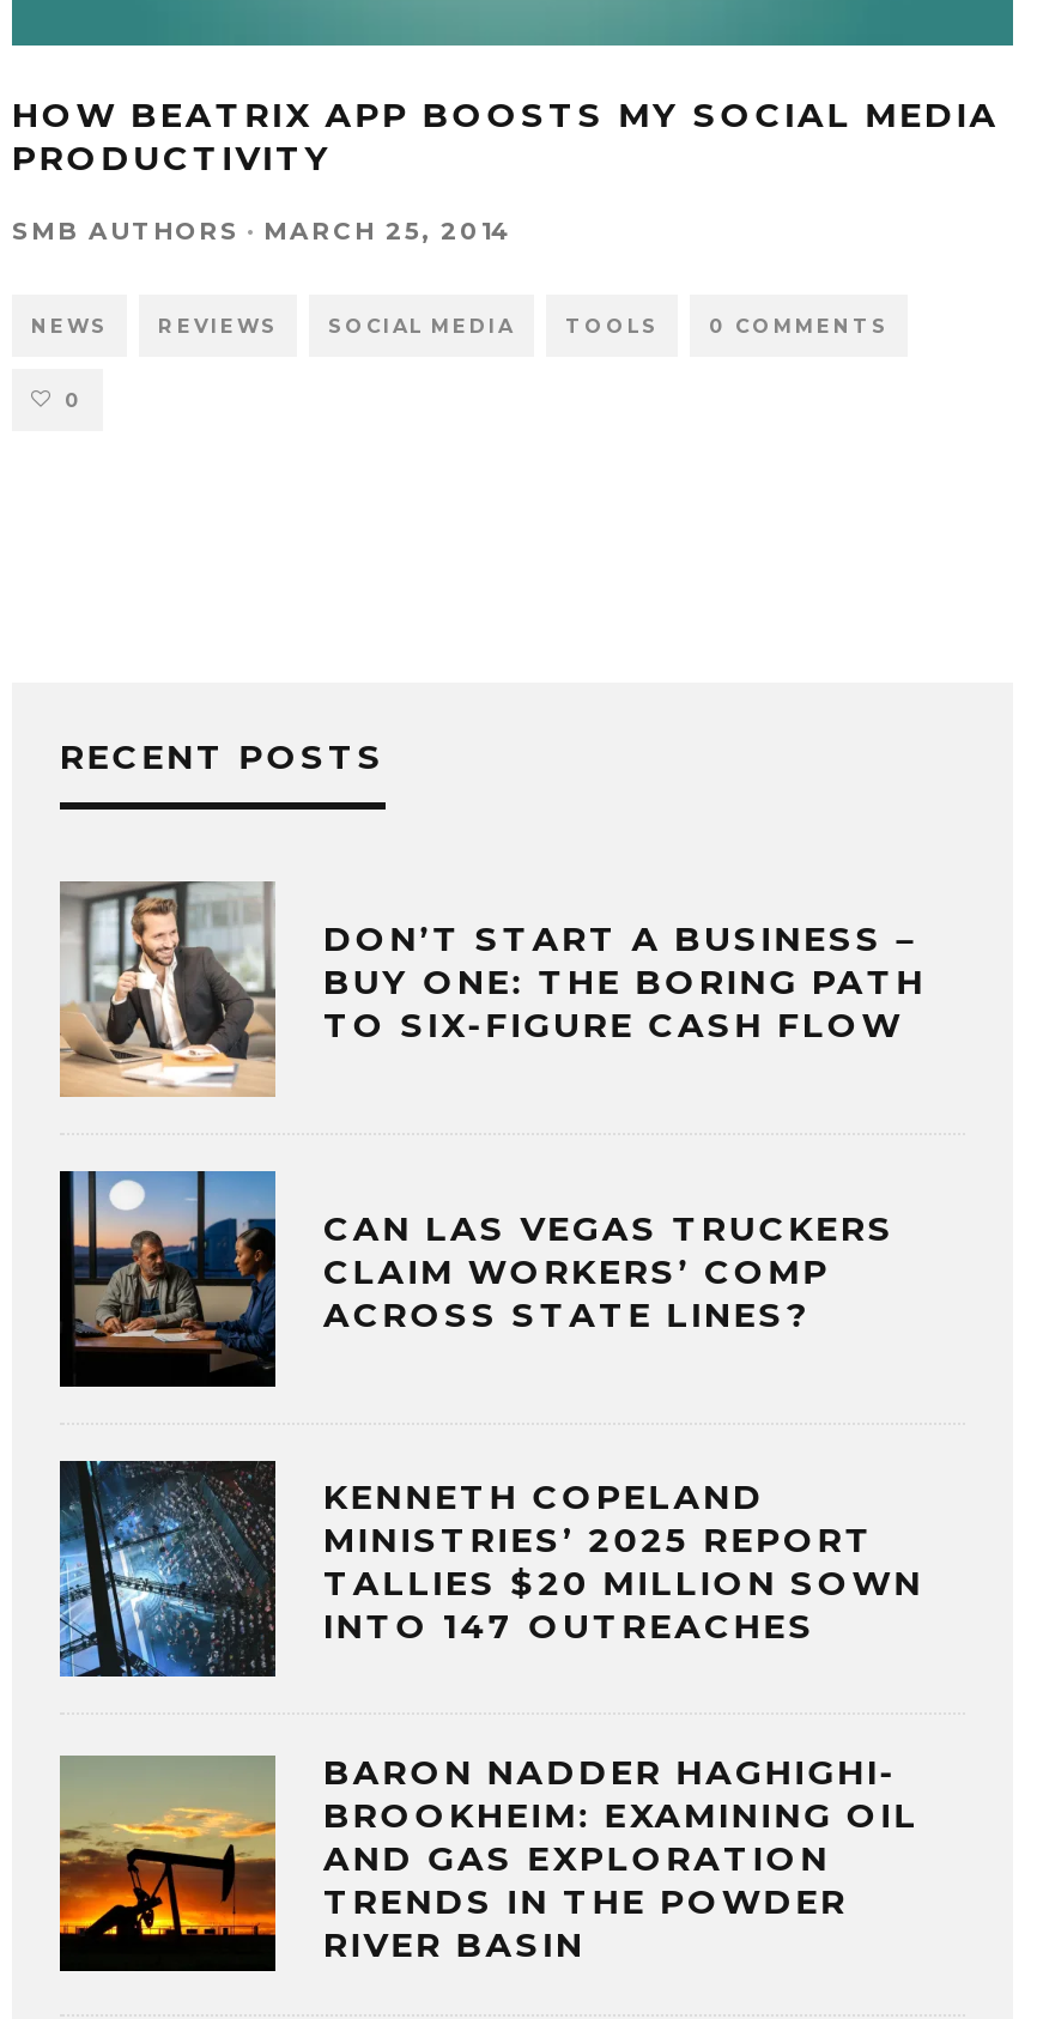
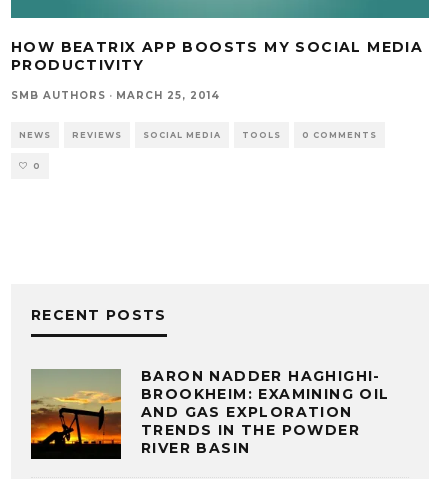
[60,879,926,1099] [image] | DON’T START A BUSINESS – | BUY ONE: THE BORING PATH | TO SIX-FIGURE CASH FLOW -> none
[57,1169,895,1389] [image] | CAN LAS VEGAS TRUCKERS | CLAIM WORKERS’ COMP | ACROSS STATE LINES? -> none
[57,1459,923,1679] [image] | KENNETH COPELAND | MINISTRIES’ 2025 REPORT | TALLIES $20 MILLION SOWN | INTO 147 OUTREACHES -> none

